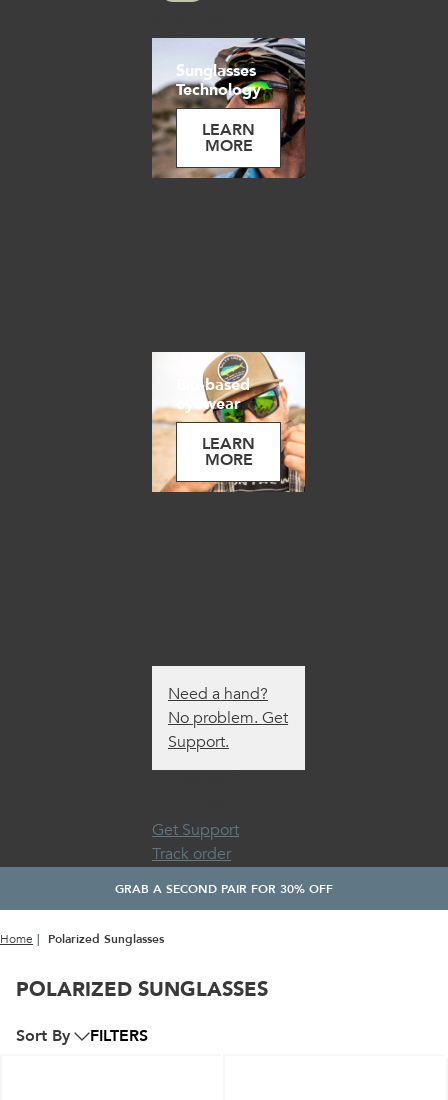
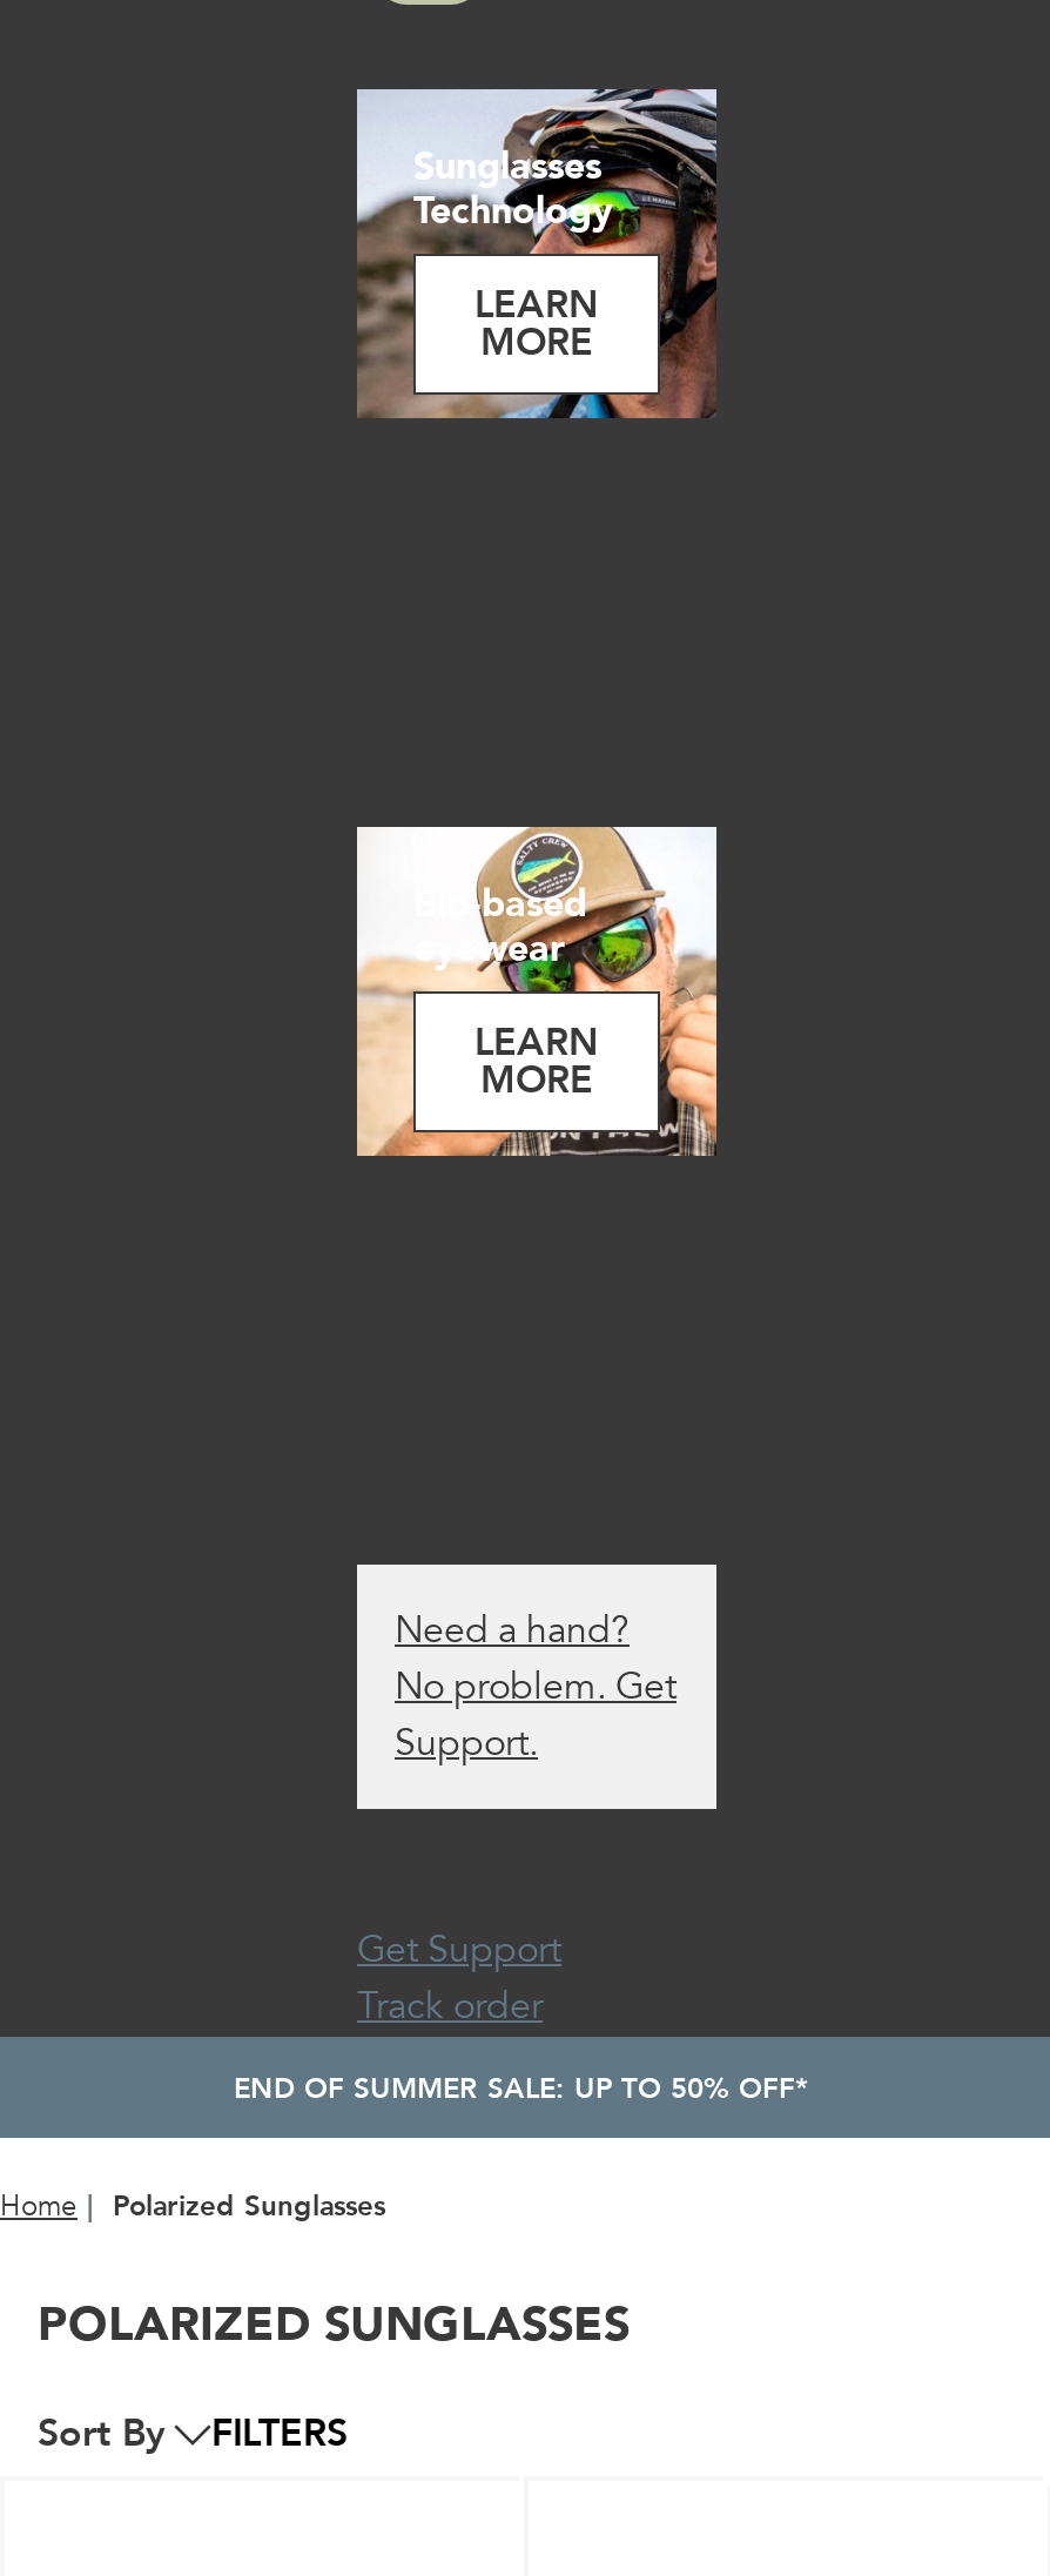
[115,880,333,896] GRAB A SECOND PAIR FOR 30% OFF -> [234,2069,819,2106] END OF SUMMER SALE: UP TO 50% OFF*

